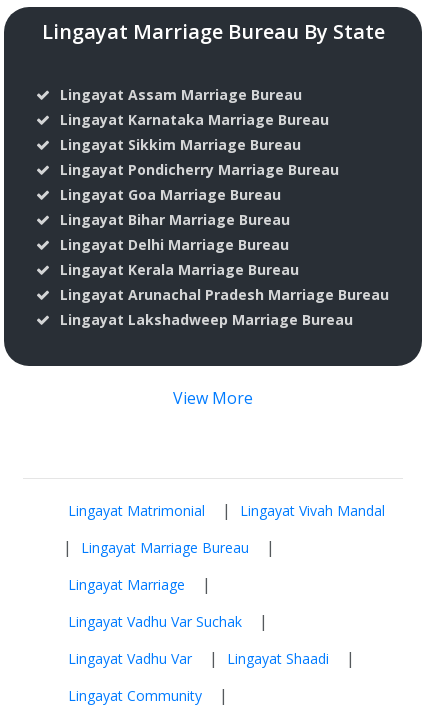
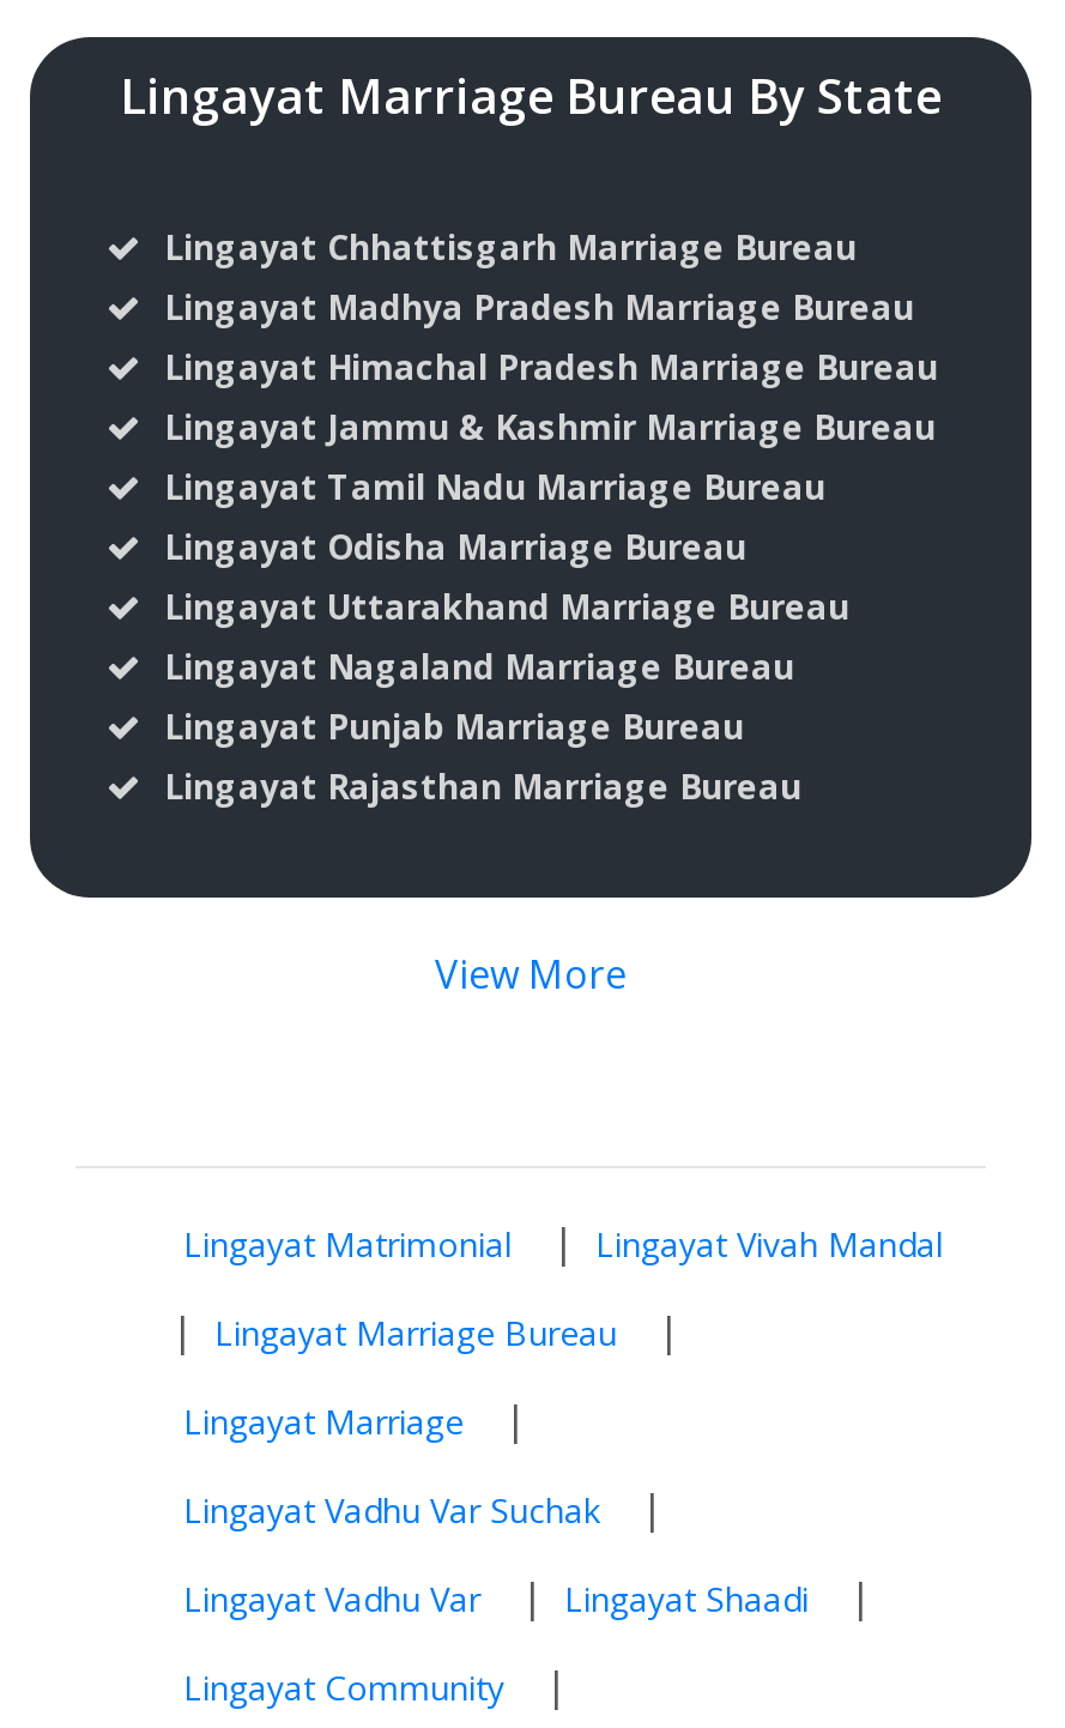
[60,85,389,329] Lingayat Assam Marriage Bureau | Lingayat Karnataka Marriage Bureau | Lingayat Sikkim Marriage Bureau | Lingayat Pondicherry Marriage Bureau | Lingayat Goa Marriage Bureau | Lingayat Bihar Marriage Bureau | Lingayat Delhi Marriage Bureau | Lingayat Kerala Marriage Bureau | Lingayat Arunachal Pradesh Marriage Bureau | Lingayat Lakshadweep Marriage Bureau -> [164,224,938,809] Lingayat Chhattisgarh Marriage Bureau | Lingayat Madhya Pradesh Marriage Bureau | Lingayat Himachal Pradesh Marriage Bureau | Lingayat Jammu & Kashmir Marriage Bureau | Lingayat Tamil Nadu Marriage Bureau | Lingayat Odisha Marriage Bureau | Lingayat Uttarakhand Marriage Bureau | Lingayat Nagaland Marriage Bureau | Lingayat Punjab Marriage Bureau | Lingayat Rajasthan Marriage Bureau

